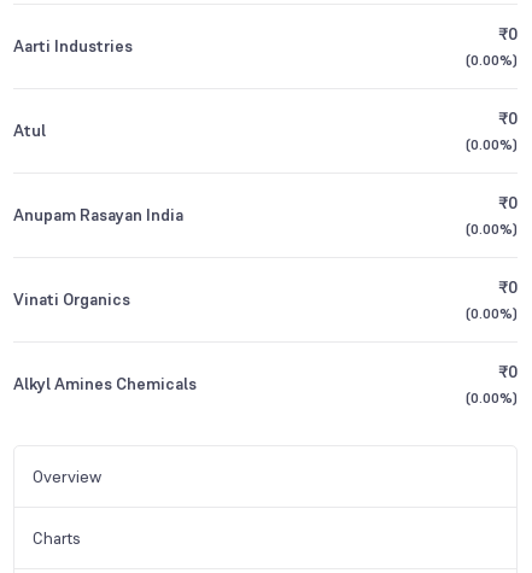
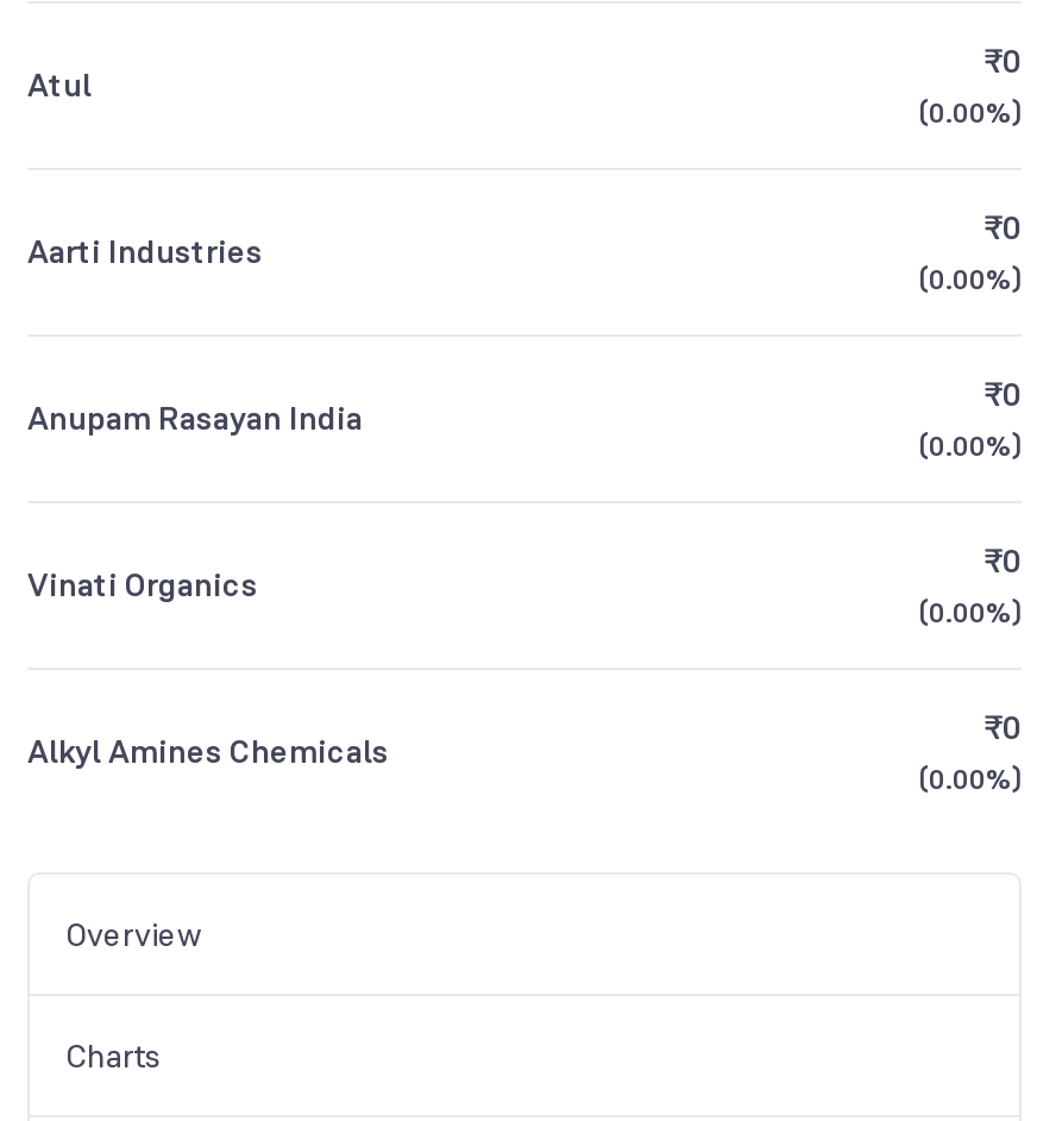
moved [13,35,133,57] -> [27,230,263,273]: Aarti Industries
moved [13,119,46,141] -> [27,63,92,106]: Atul

